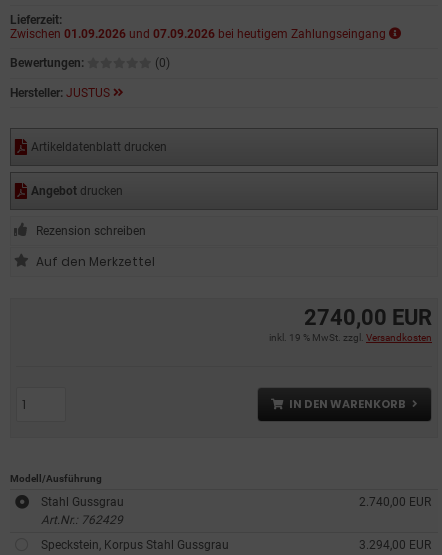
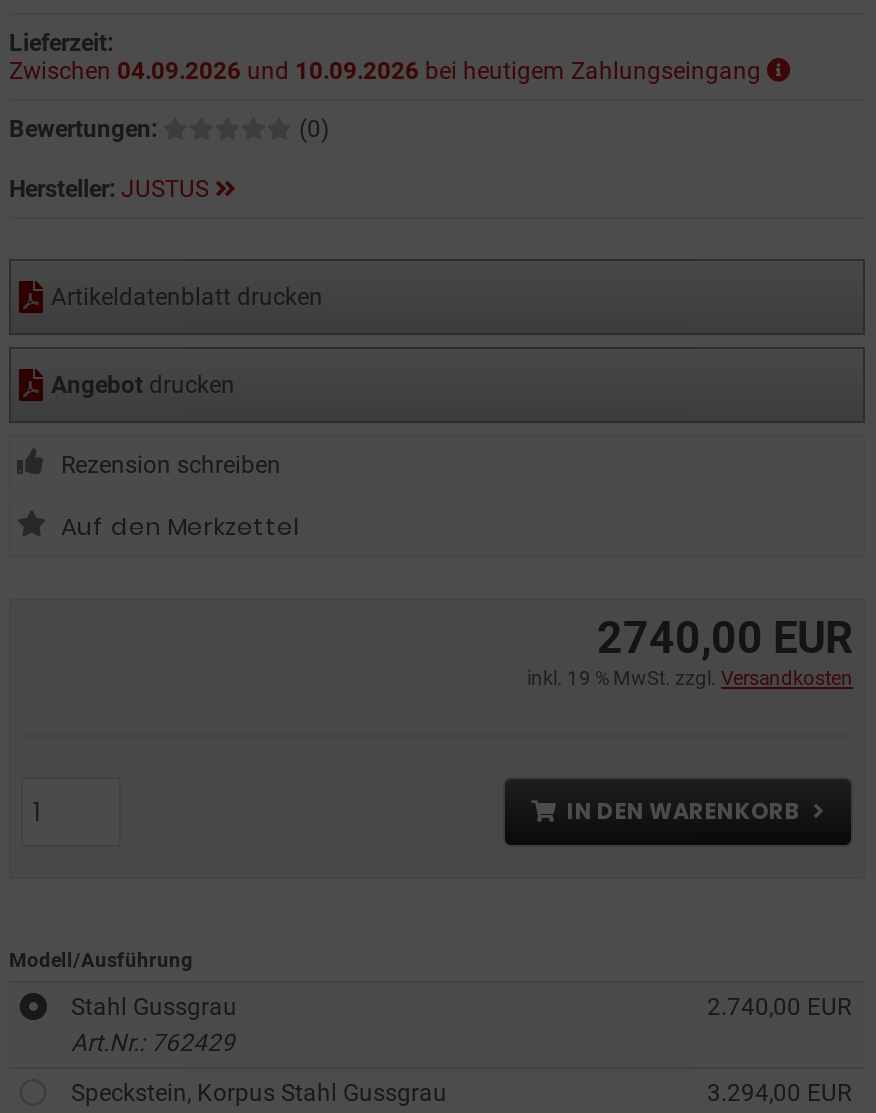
[10,27,389,41] Zwischen 01.09.2026 und 07.09.2026 bei heutigem Zahlungseingang -> [9,57,767,85] Zwischen 04.09.2026 und 10.09.2026 bei heutigem Zahlungseingang

